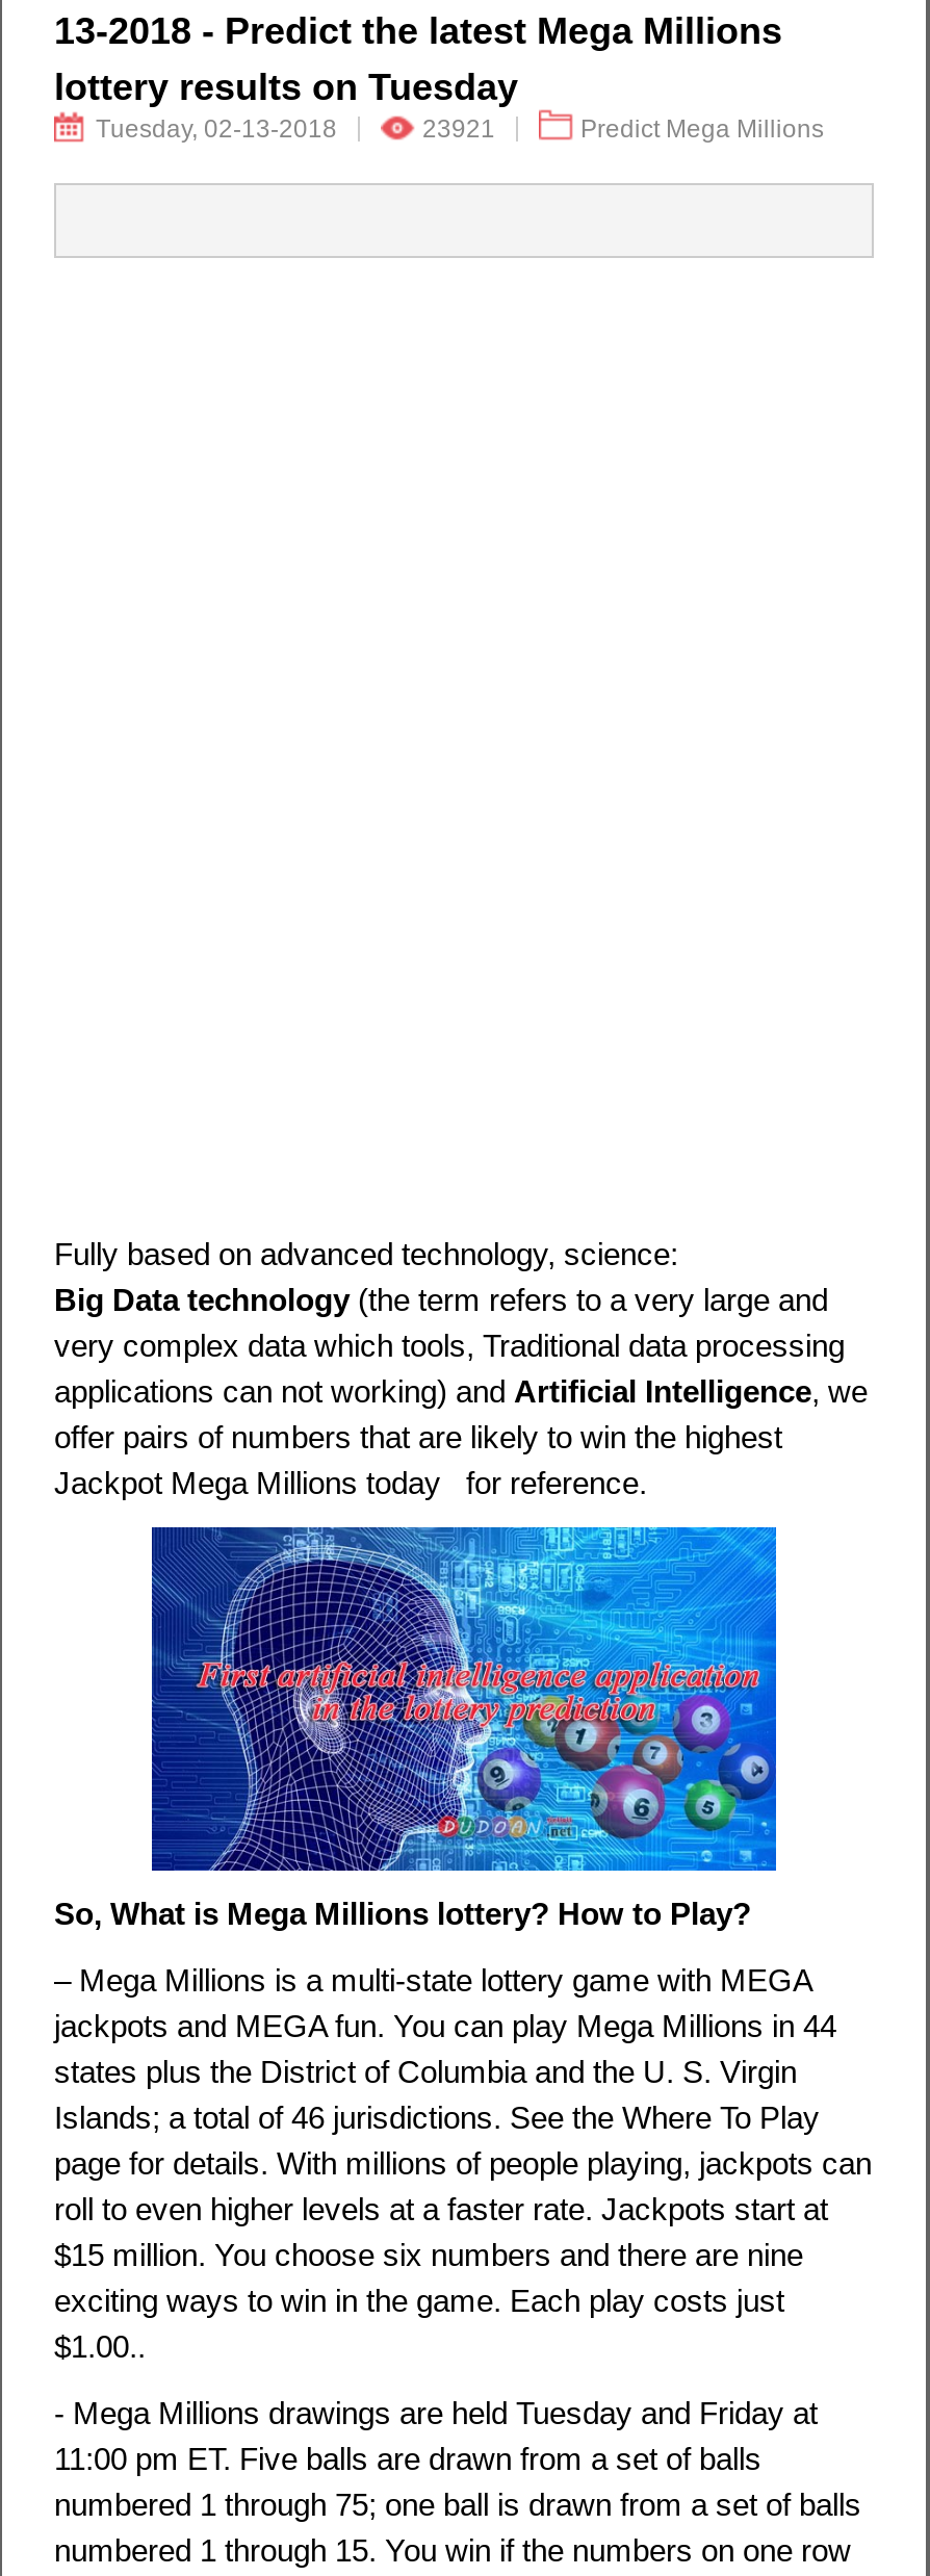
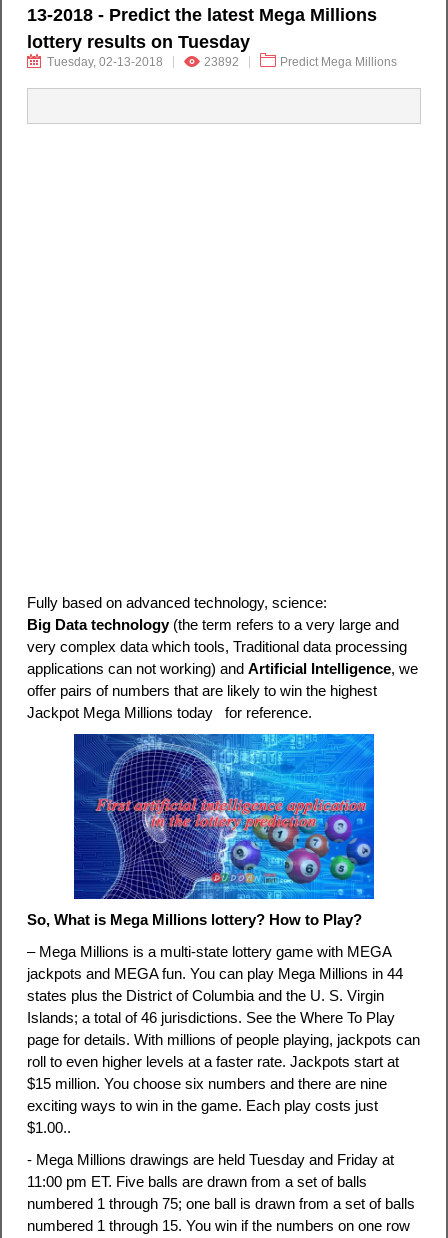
[422,114,495,144] 23921 -> [204,55,239,69] 23892

